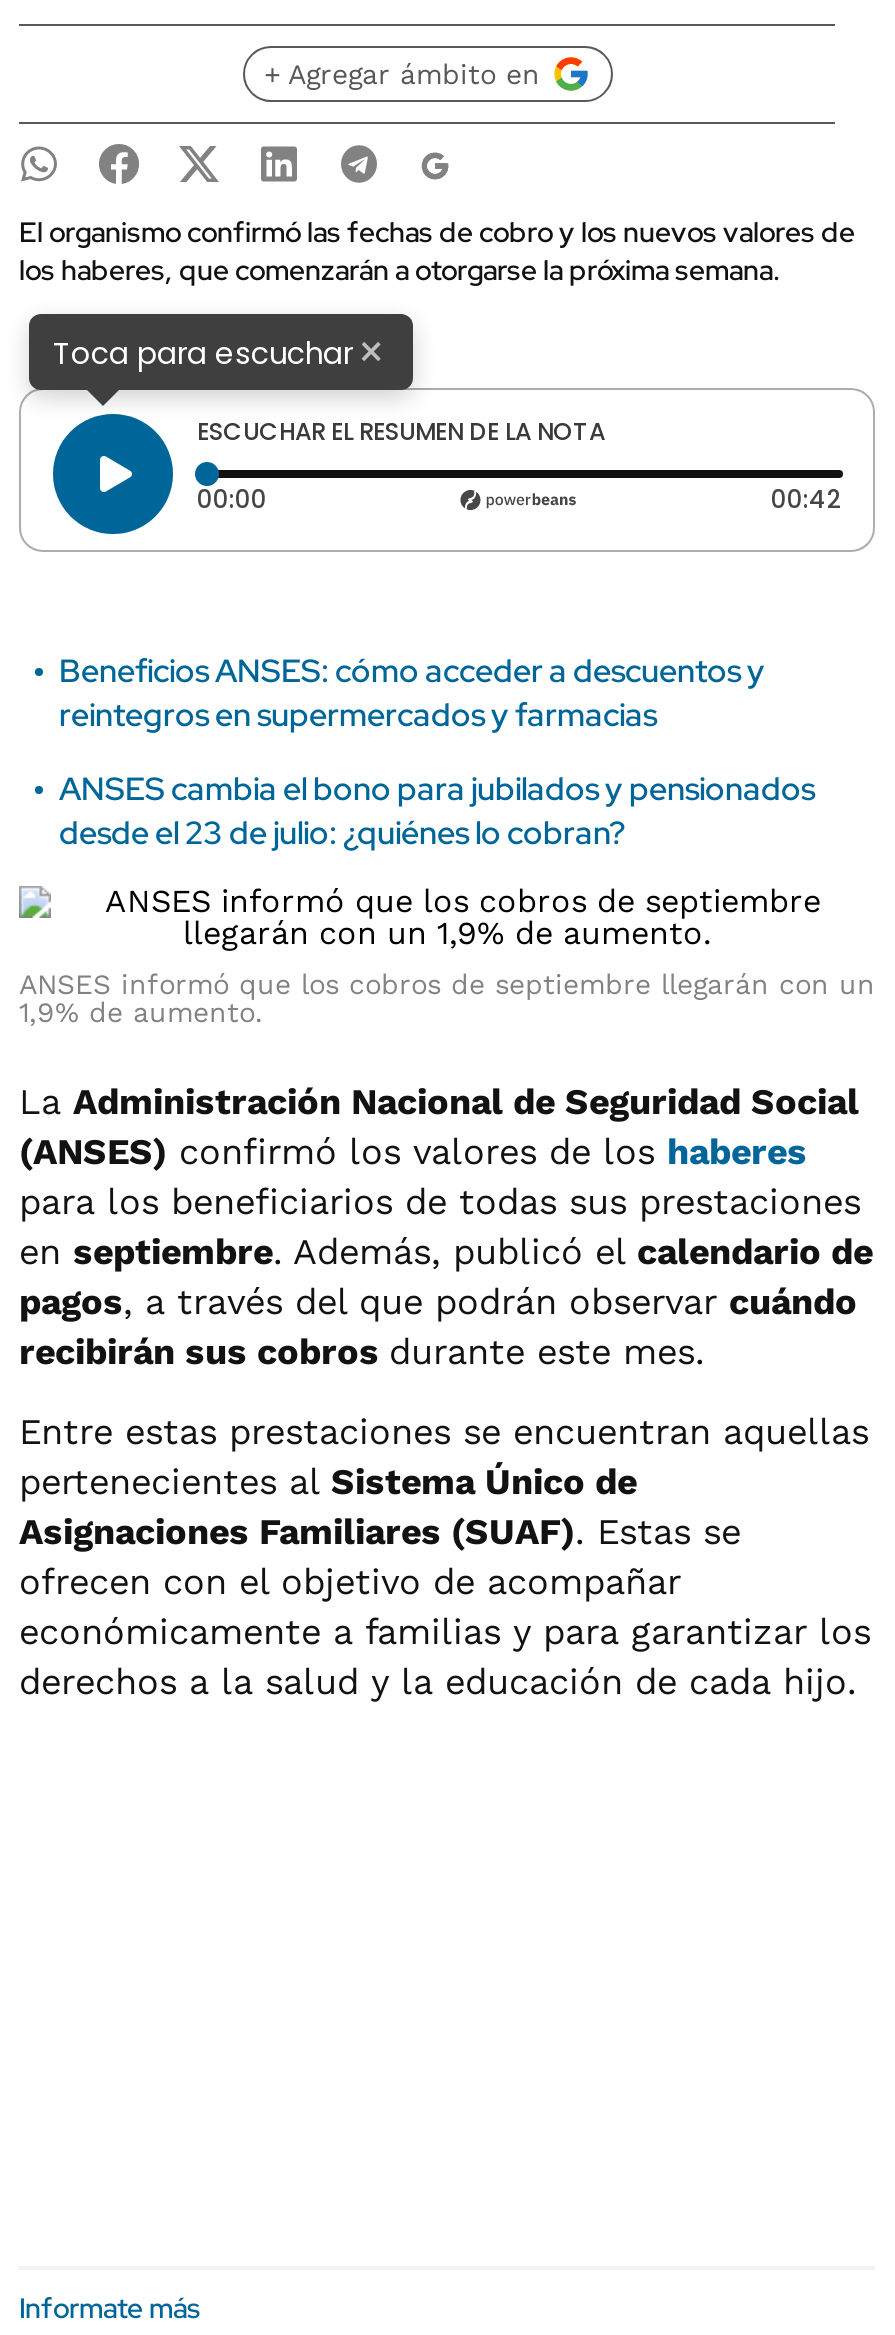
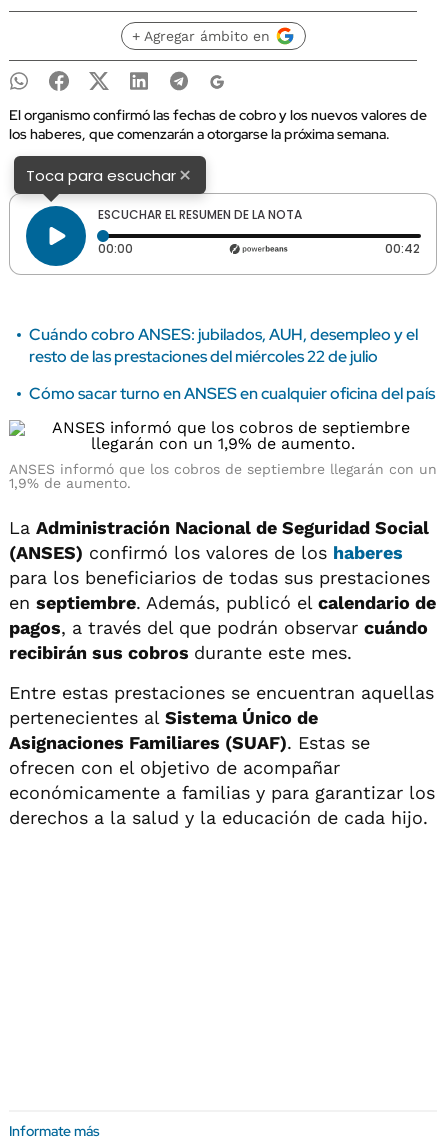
[59,650,765,736] Beneficios ANSES: cómo acceder a descuentos y | reintegros en supermercados y farmacias -> [29,324,418,367] Cuándo cobro ANSES: jubilados, AUH, desempleo y el | resto de las prestaciones del miércoles 22 de julio
[59,768,815,854] ANSES cambia el bono para jubilados y pensionados | desde el 23 de julio: ¿quiénes lo cobran? -> [29,383,435,404] Cómo sacar turno en ANSES en cualquier oficina del país

